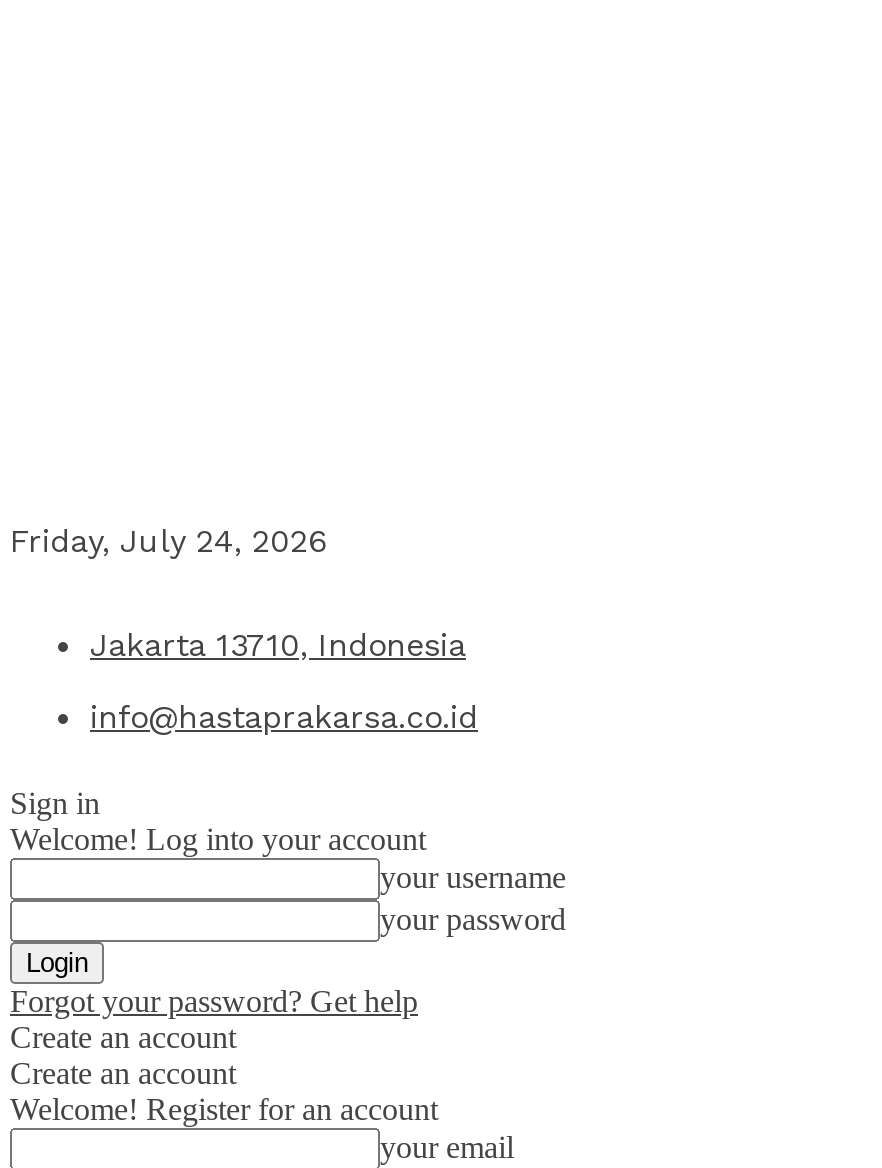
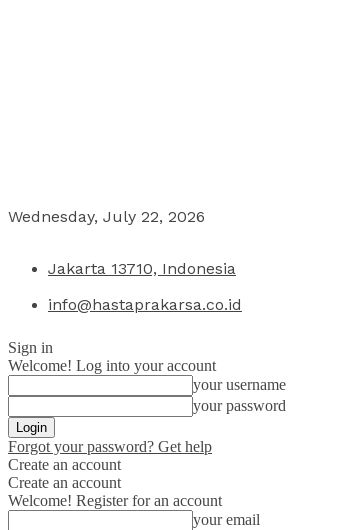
[10,522,326,560] Friday, July 24, 2026 -> [8,207,205,226] Wednesday, July 22, 2026

